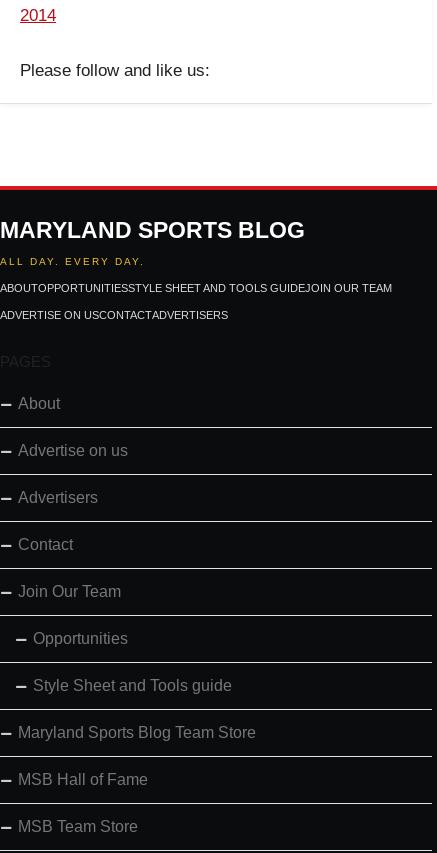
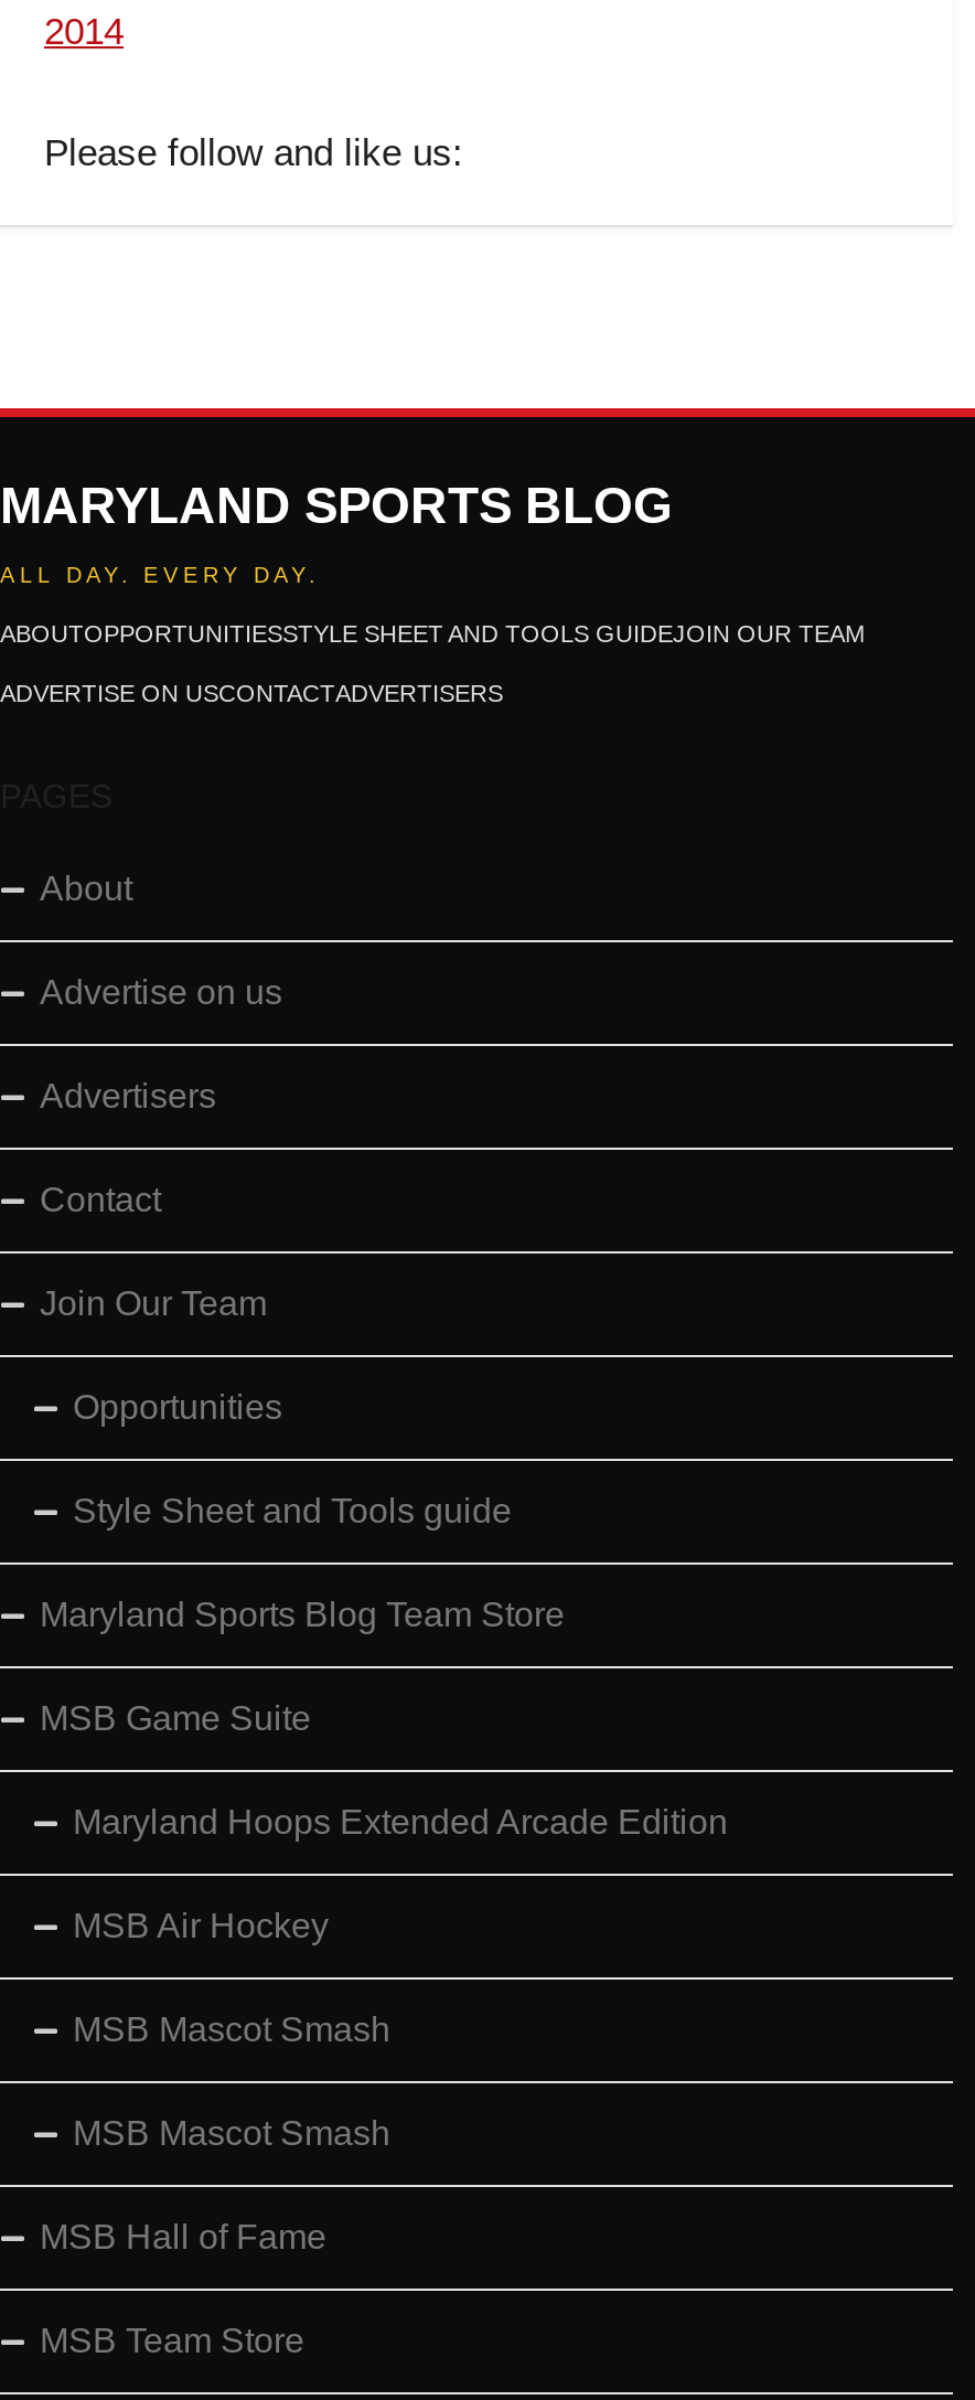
none -> [40,1700,728,2152] MSB Game Suite | Maryland Hoops Extended Arcade Edition | MSB Air Hockey | MSB Mascot Smash | MSB Mascot Smash

